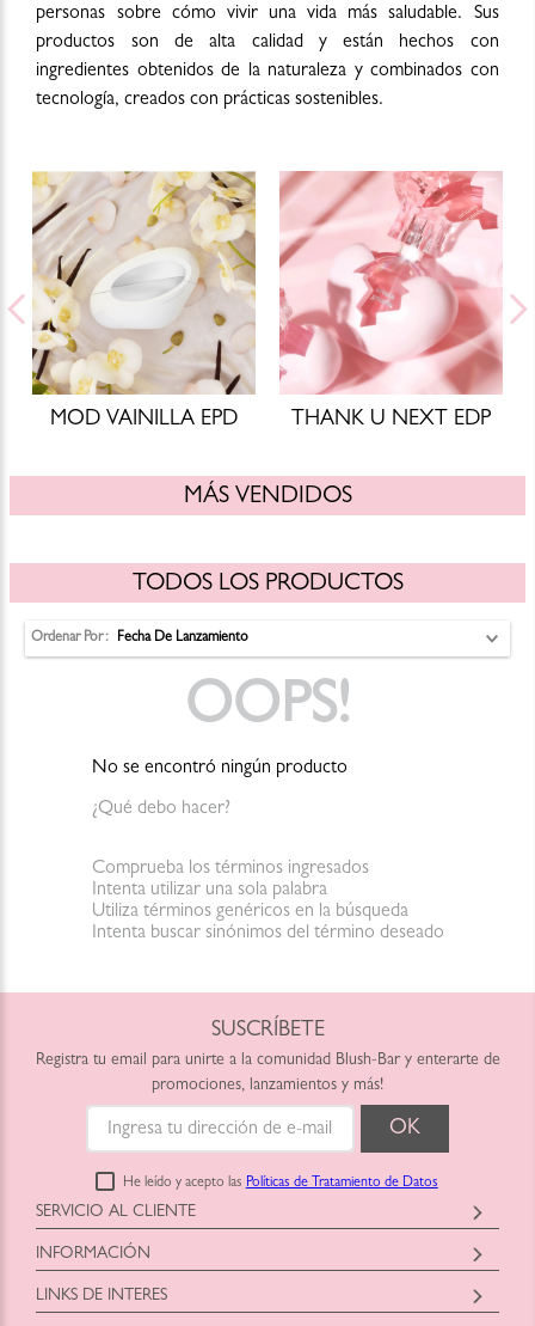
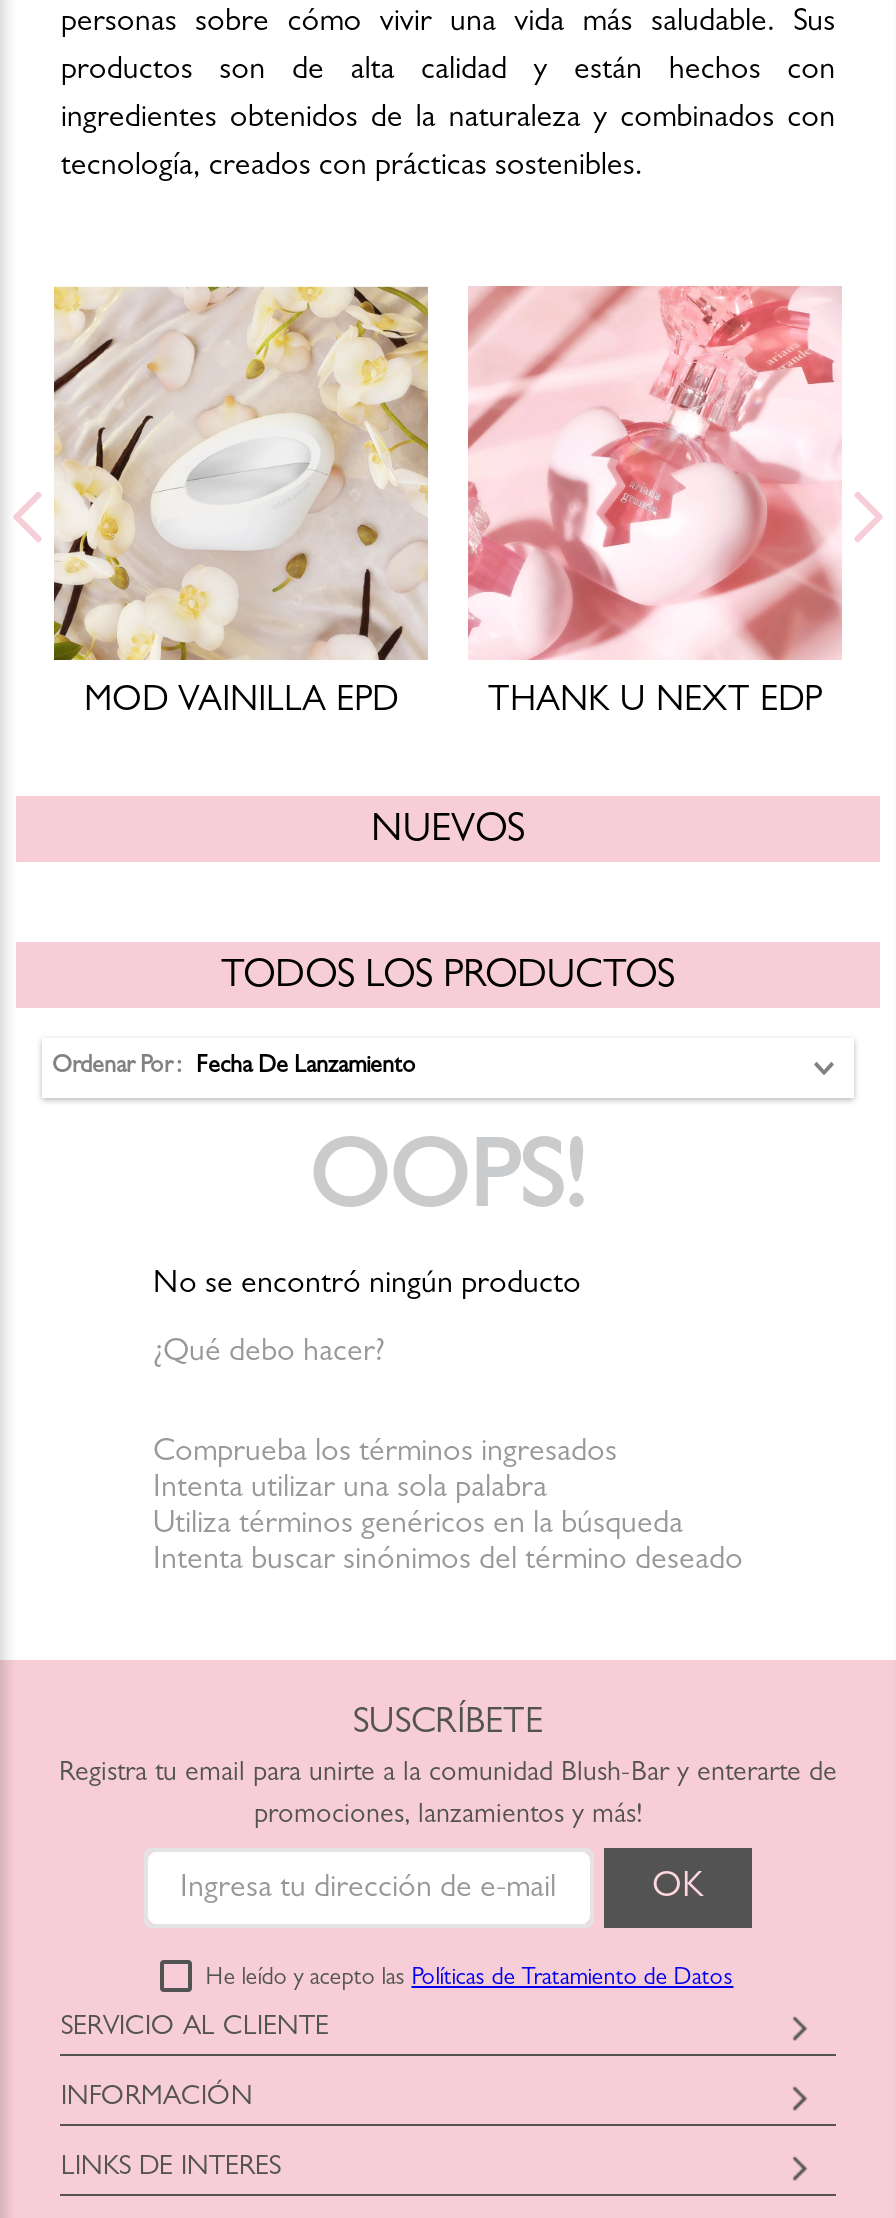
[183,485,352,509] MÁS VENDIDOS -> [371,812,525,852] NUEVOS

